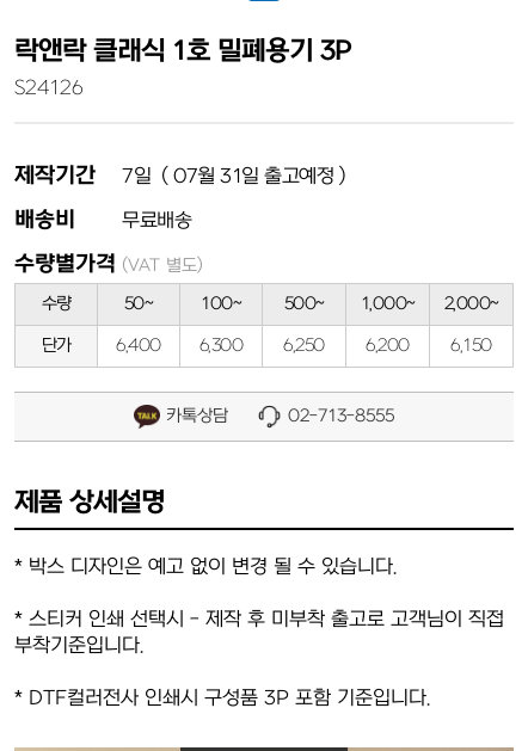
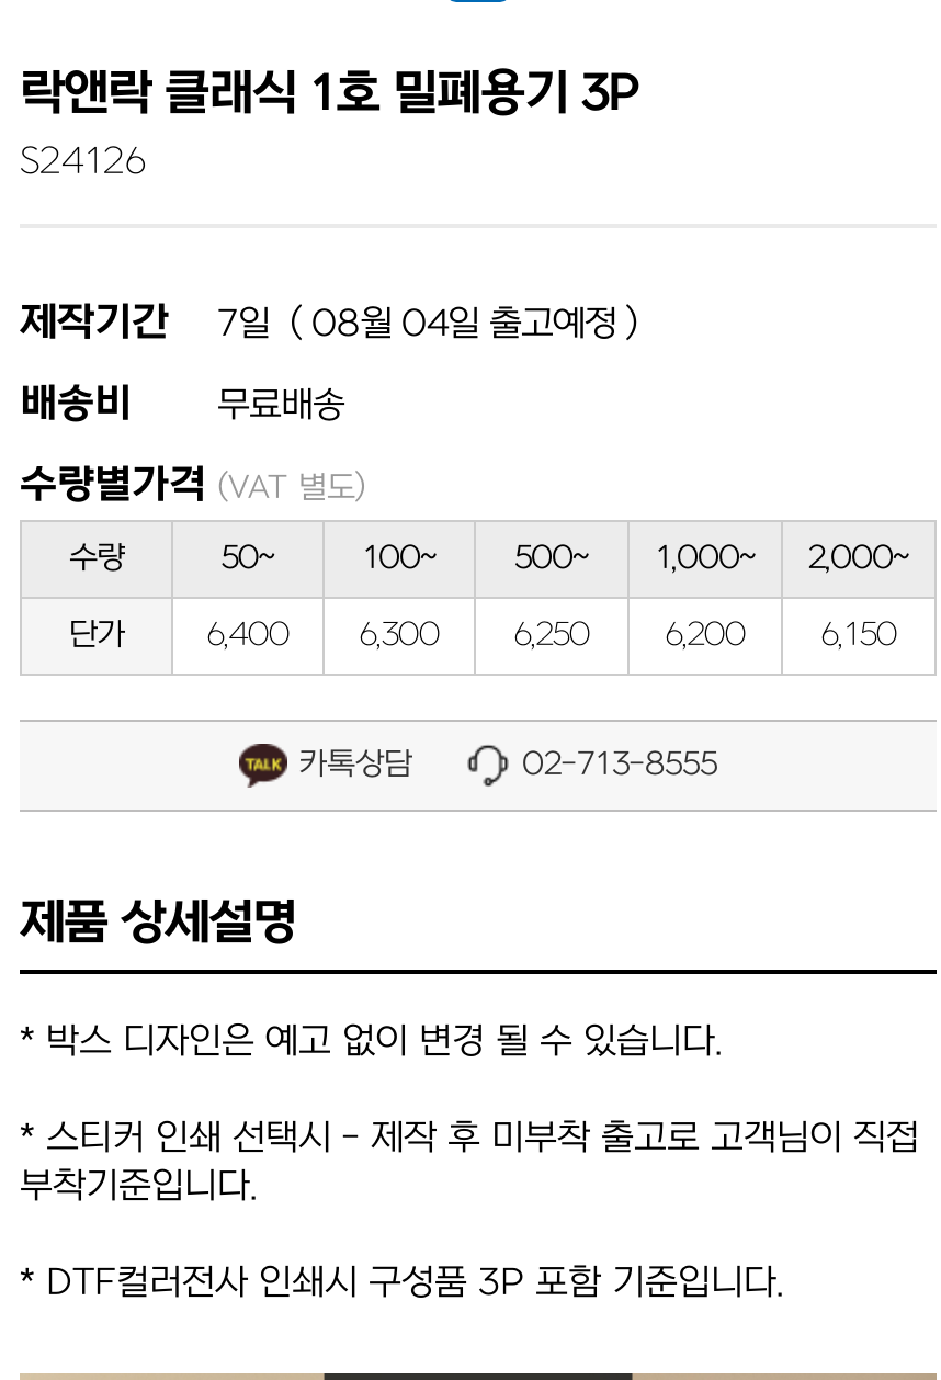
[122,166,345,187] 7일 ( 07월 31일 출고예정 ) -> [217,305,638,344] 7일 ( 08월 04일 출고예정 )

